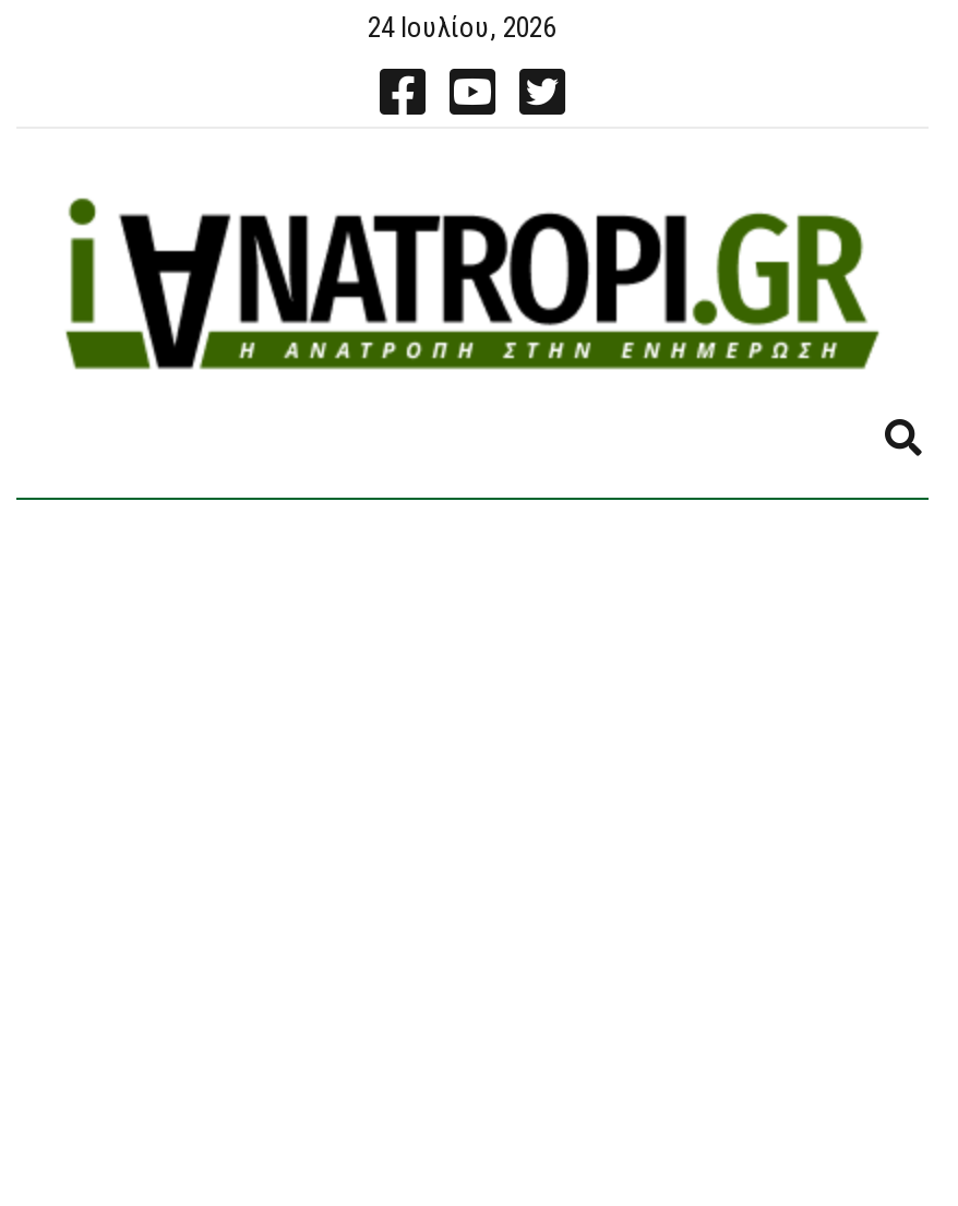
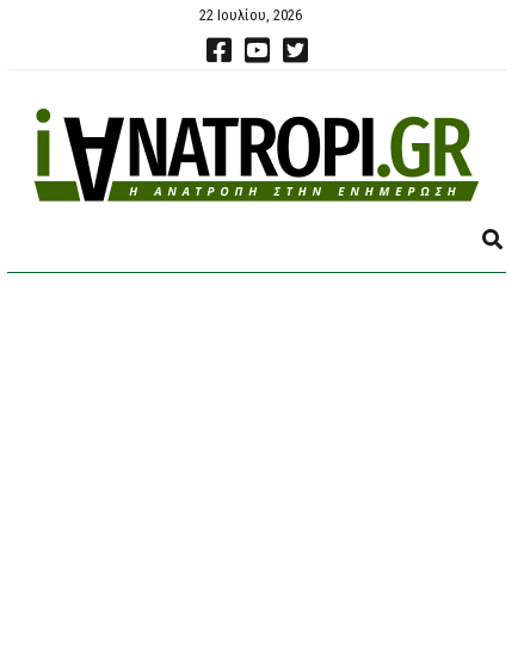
[368,11,555,44] 24 Ιουλίου, 2026 -> [199,6,302,24] 22 Ιουλίου, 2026

